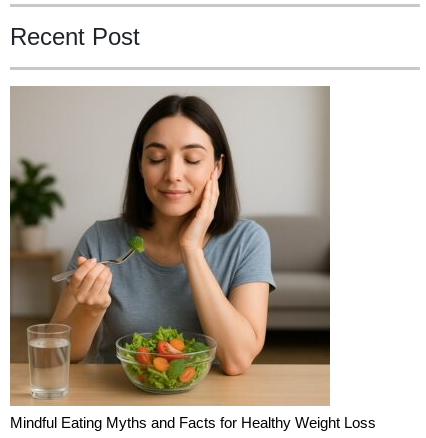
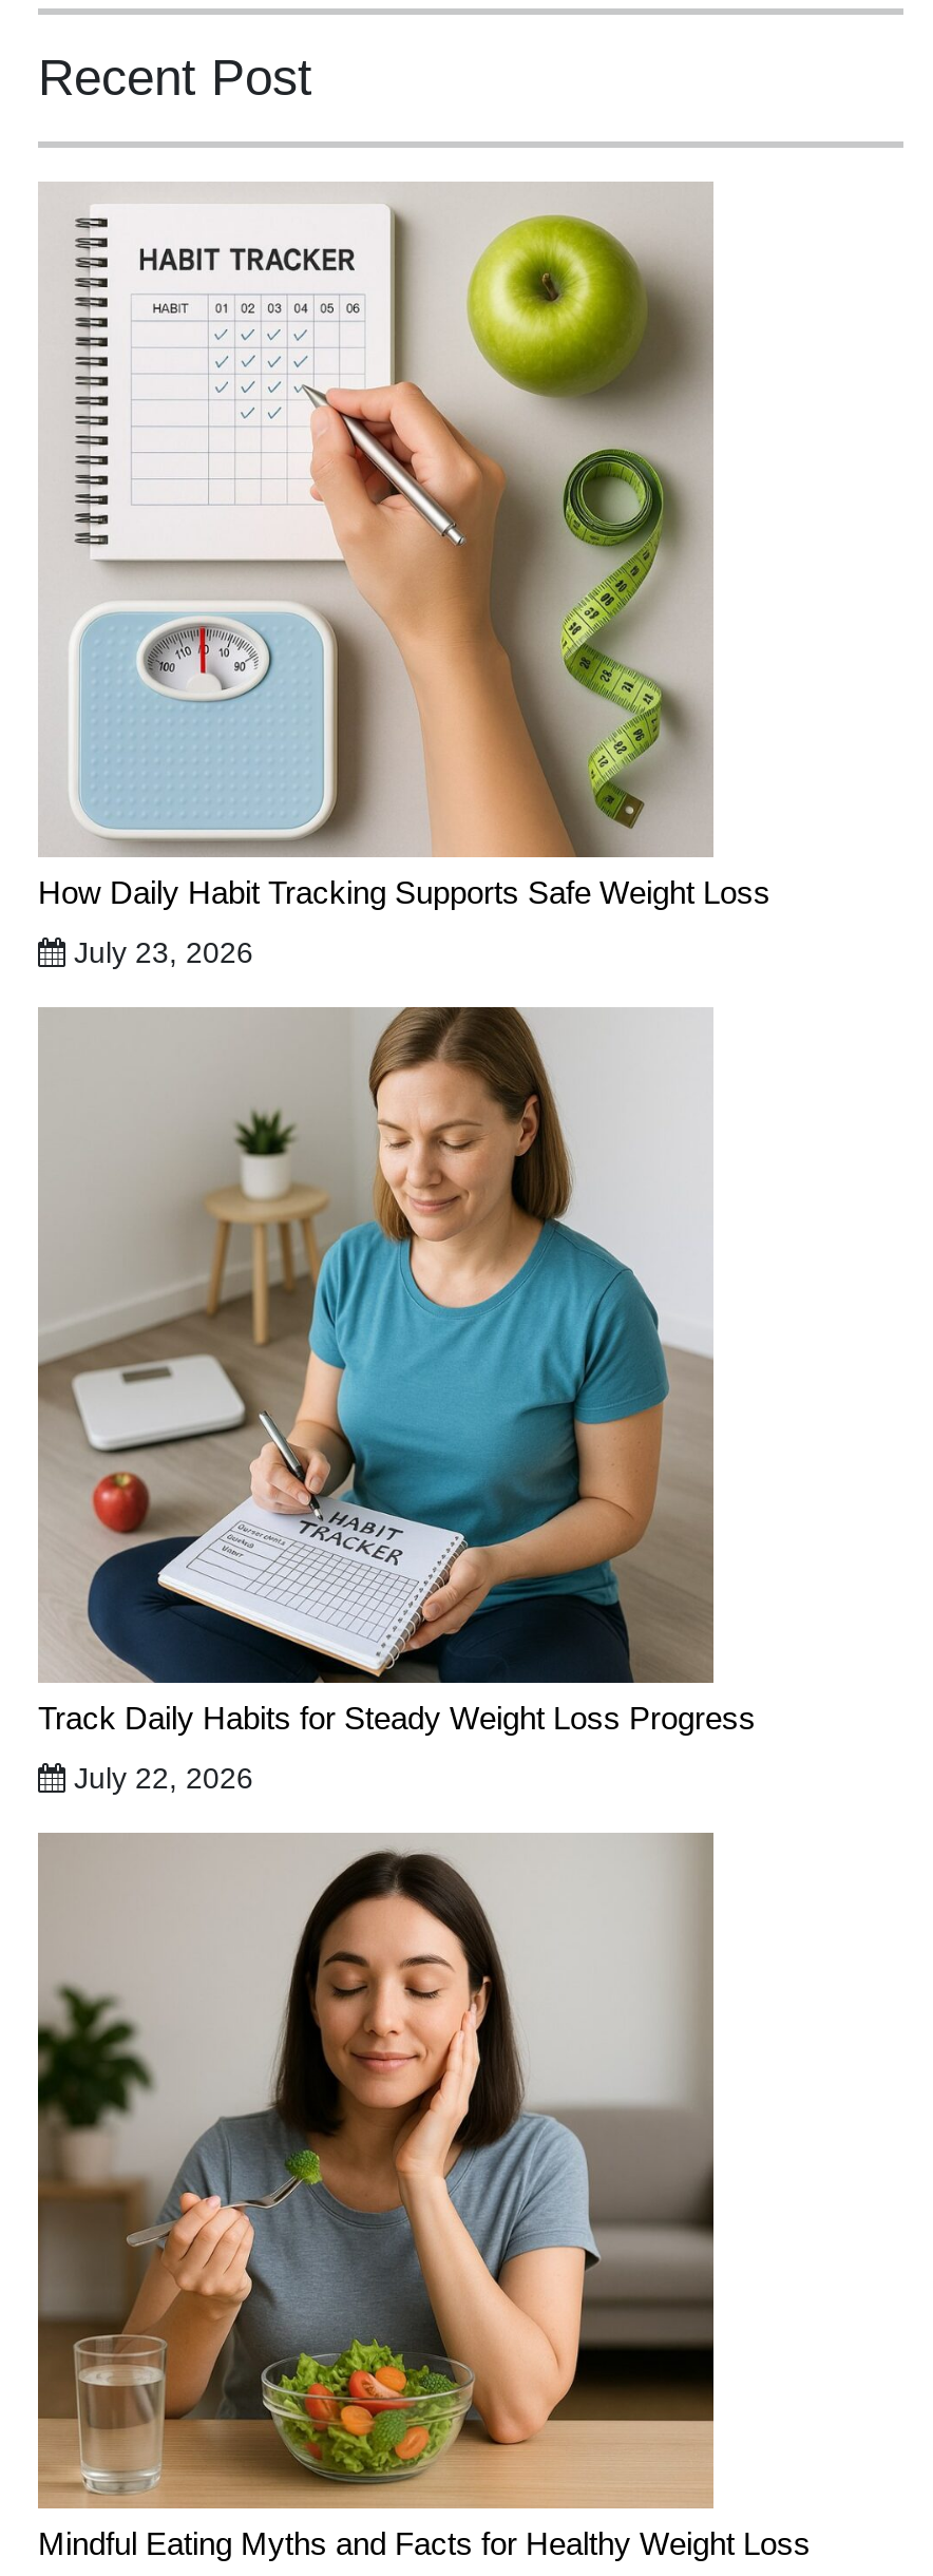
none -> [36,1005,756,1795] [image] | Track Daily Habits for Steady Weight Loss Progress | July 22, 2026
none -> [38,186,770,969] [image] | How Daily Habit Tracking Supports Safe Weight Loss | July 23, 2026

